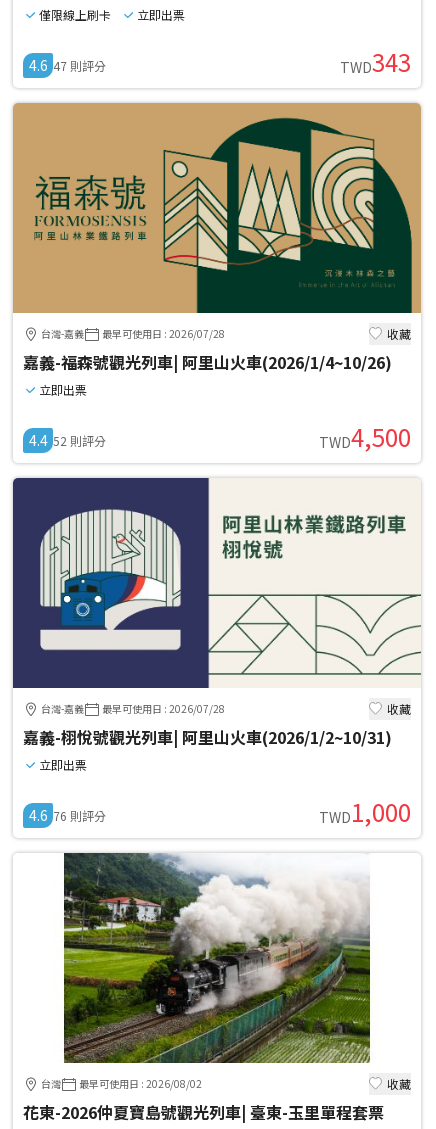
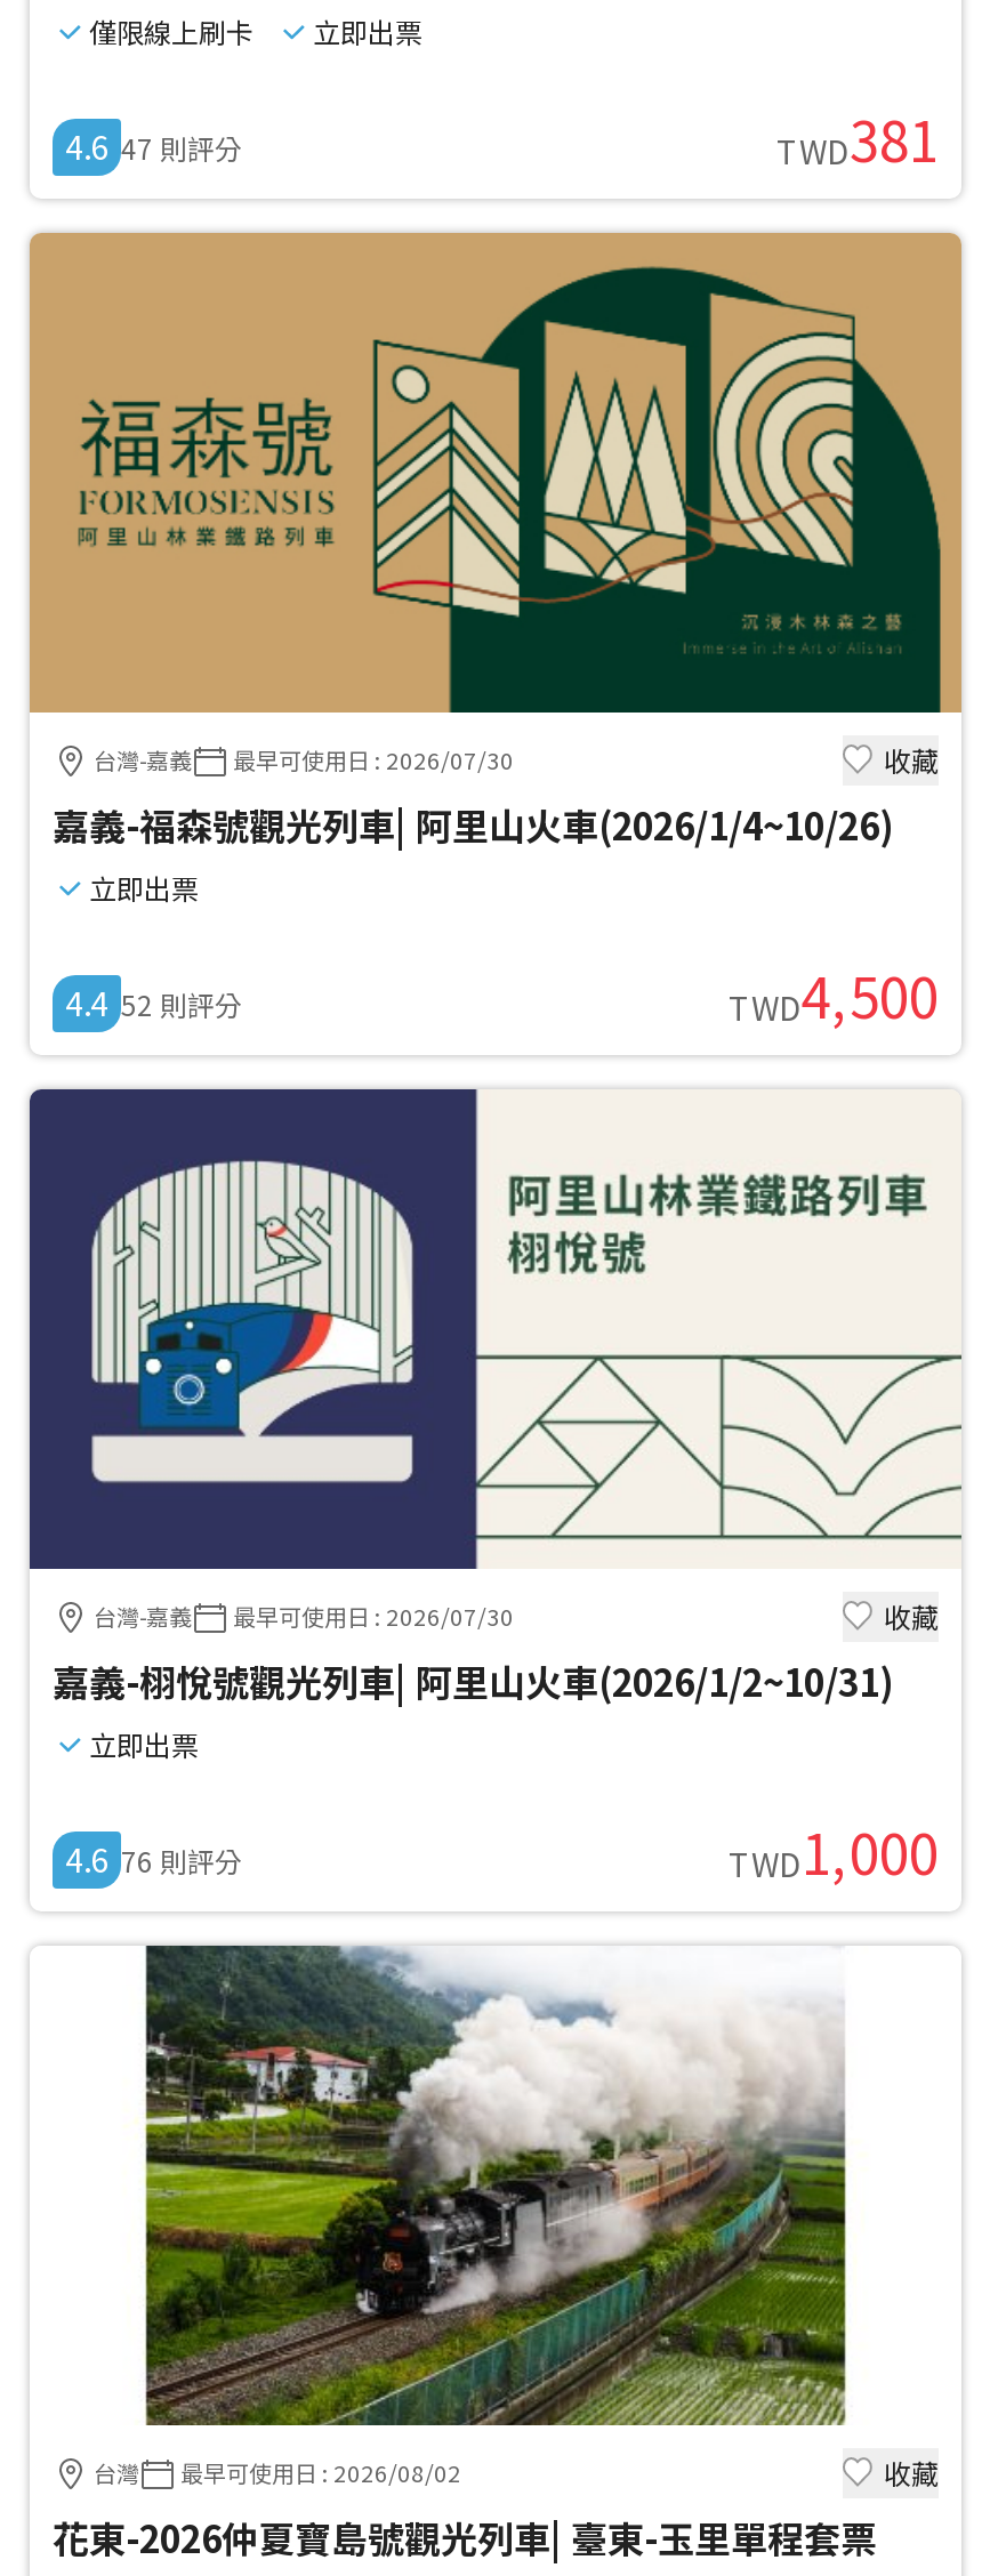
[340,44,411,79] TWD343 -> [776,97,939,177] TWD381
[102,326,225,341] 最早可使用日: 2026/07/28 -> [233,741,514,776] 最早可使用日: 2026/07/30
[102,701,225,716] 最早可使用日: 2026/07/28 -> [233,1598,514,1632] 最早可使用日: 2026/07/30

